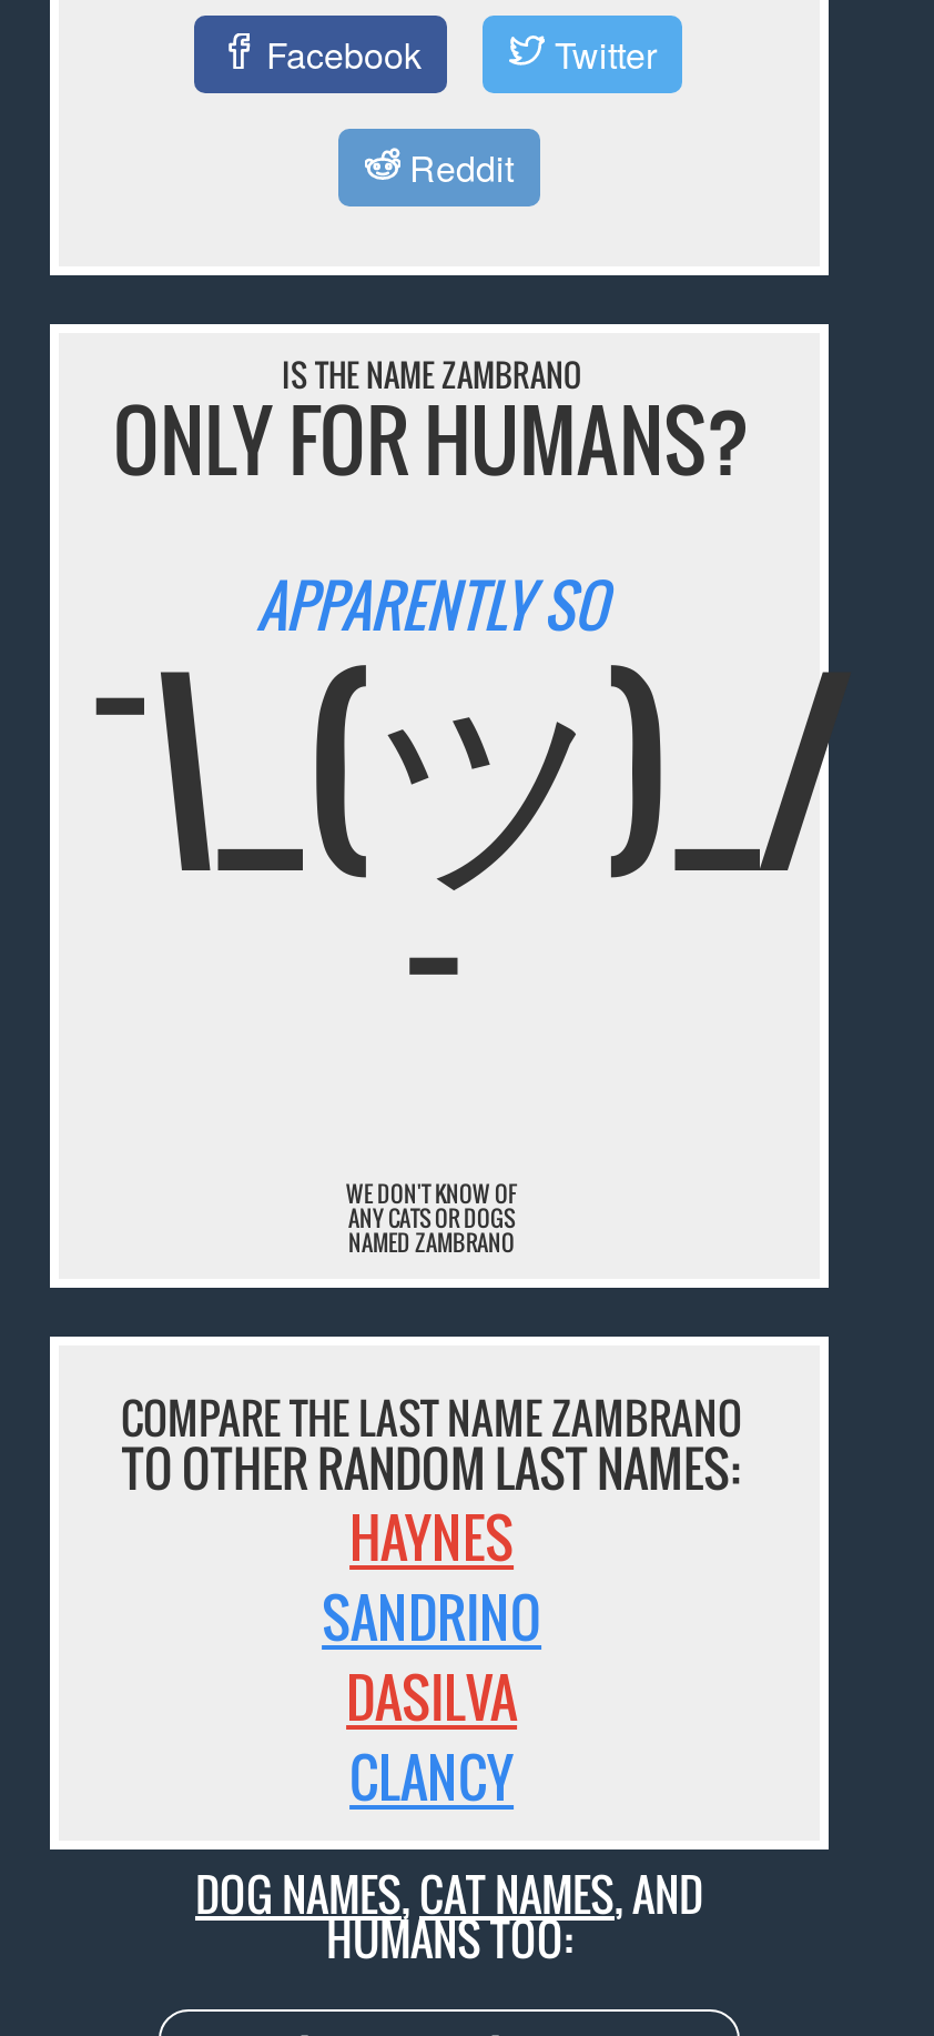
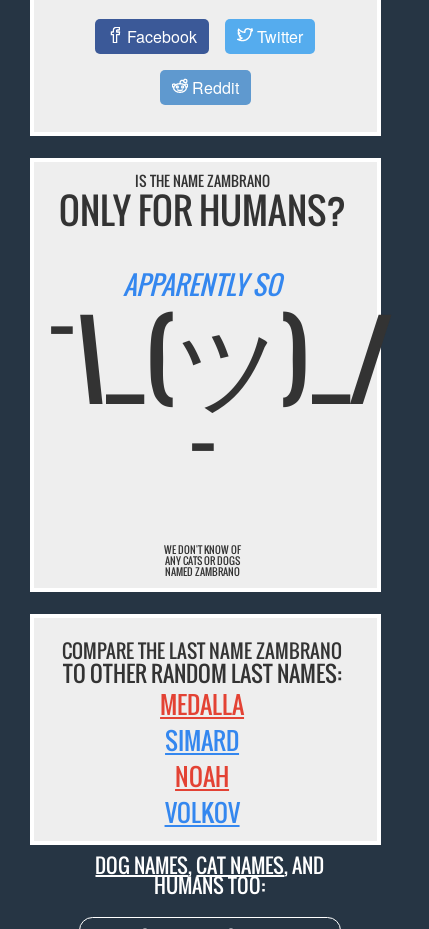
[322,1497,541,1817] HAYNES | SANDRINO | DASILVA | CLANCY -> [160,686,244,830] MEDALLA | SIMARD | NOAH | VOLKOV

